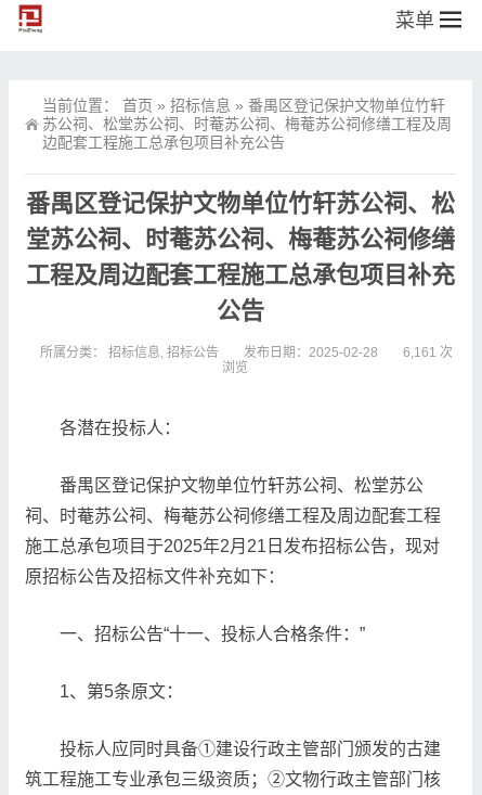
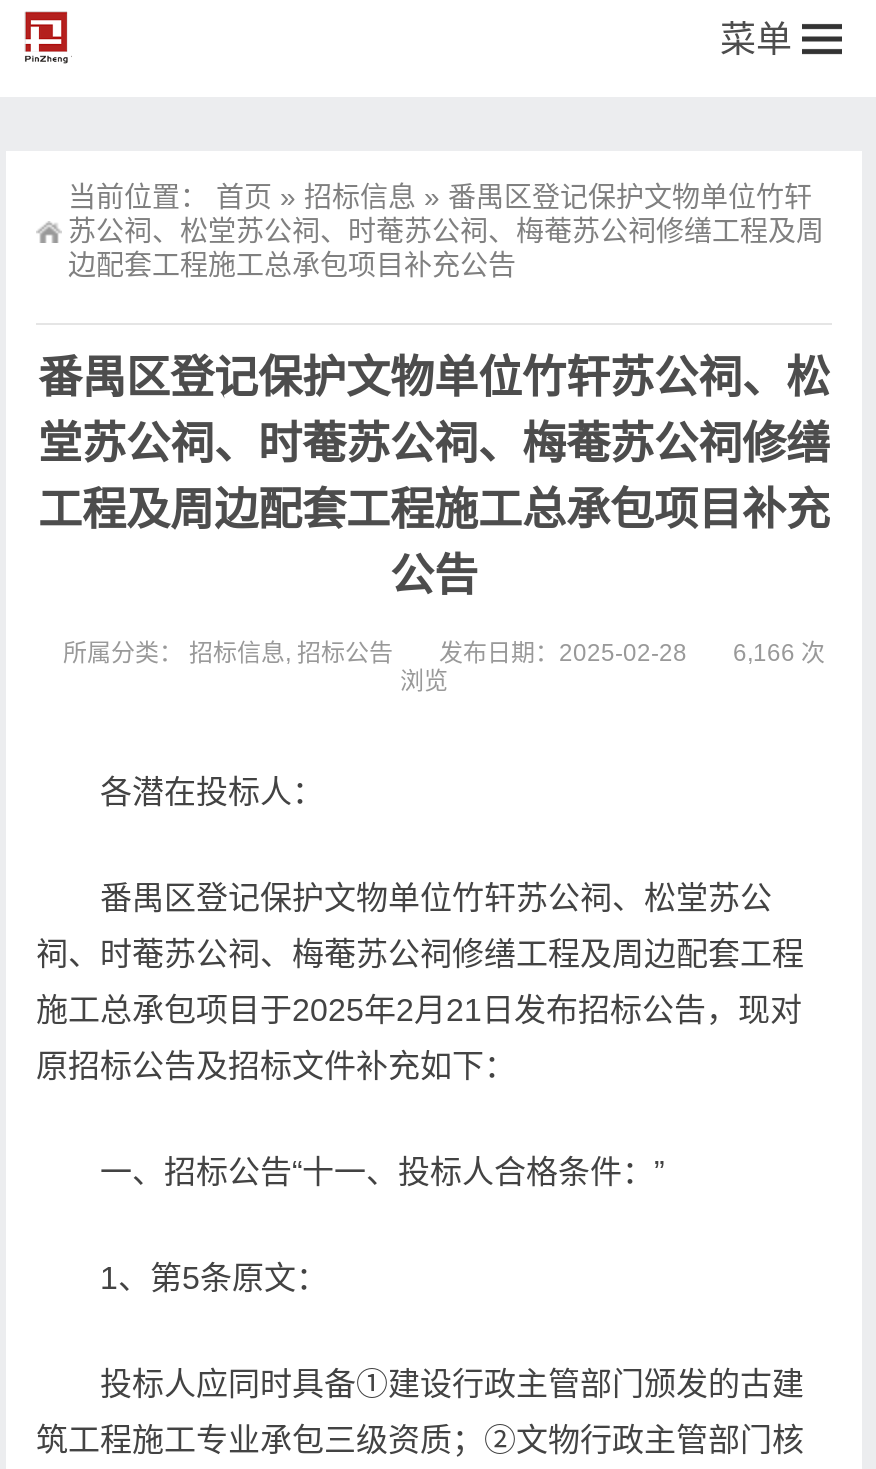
[40,345,452,360] 所属分类： 招标信息,招标公告 发布日期：2025-02-28 6,161 次 -> [63,639,825,667] 所属分类： 招标信息,招标公告 发布日期：2025-02-28 6,166 次

